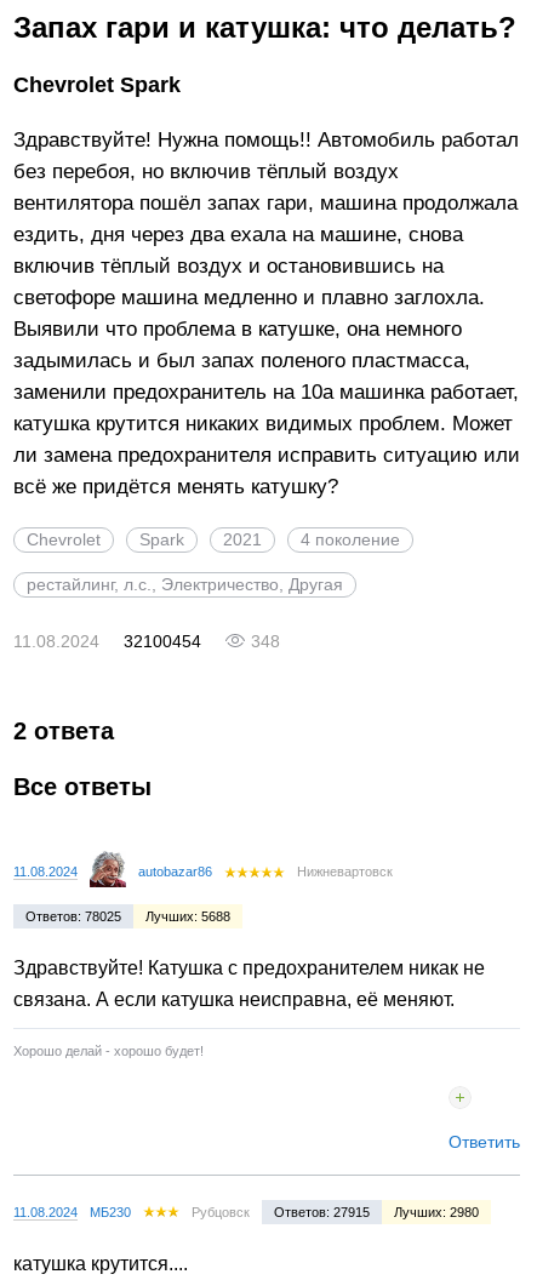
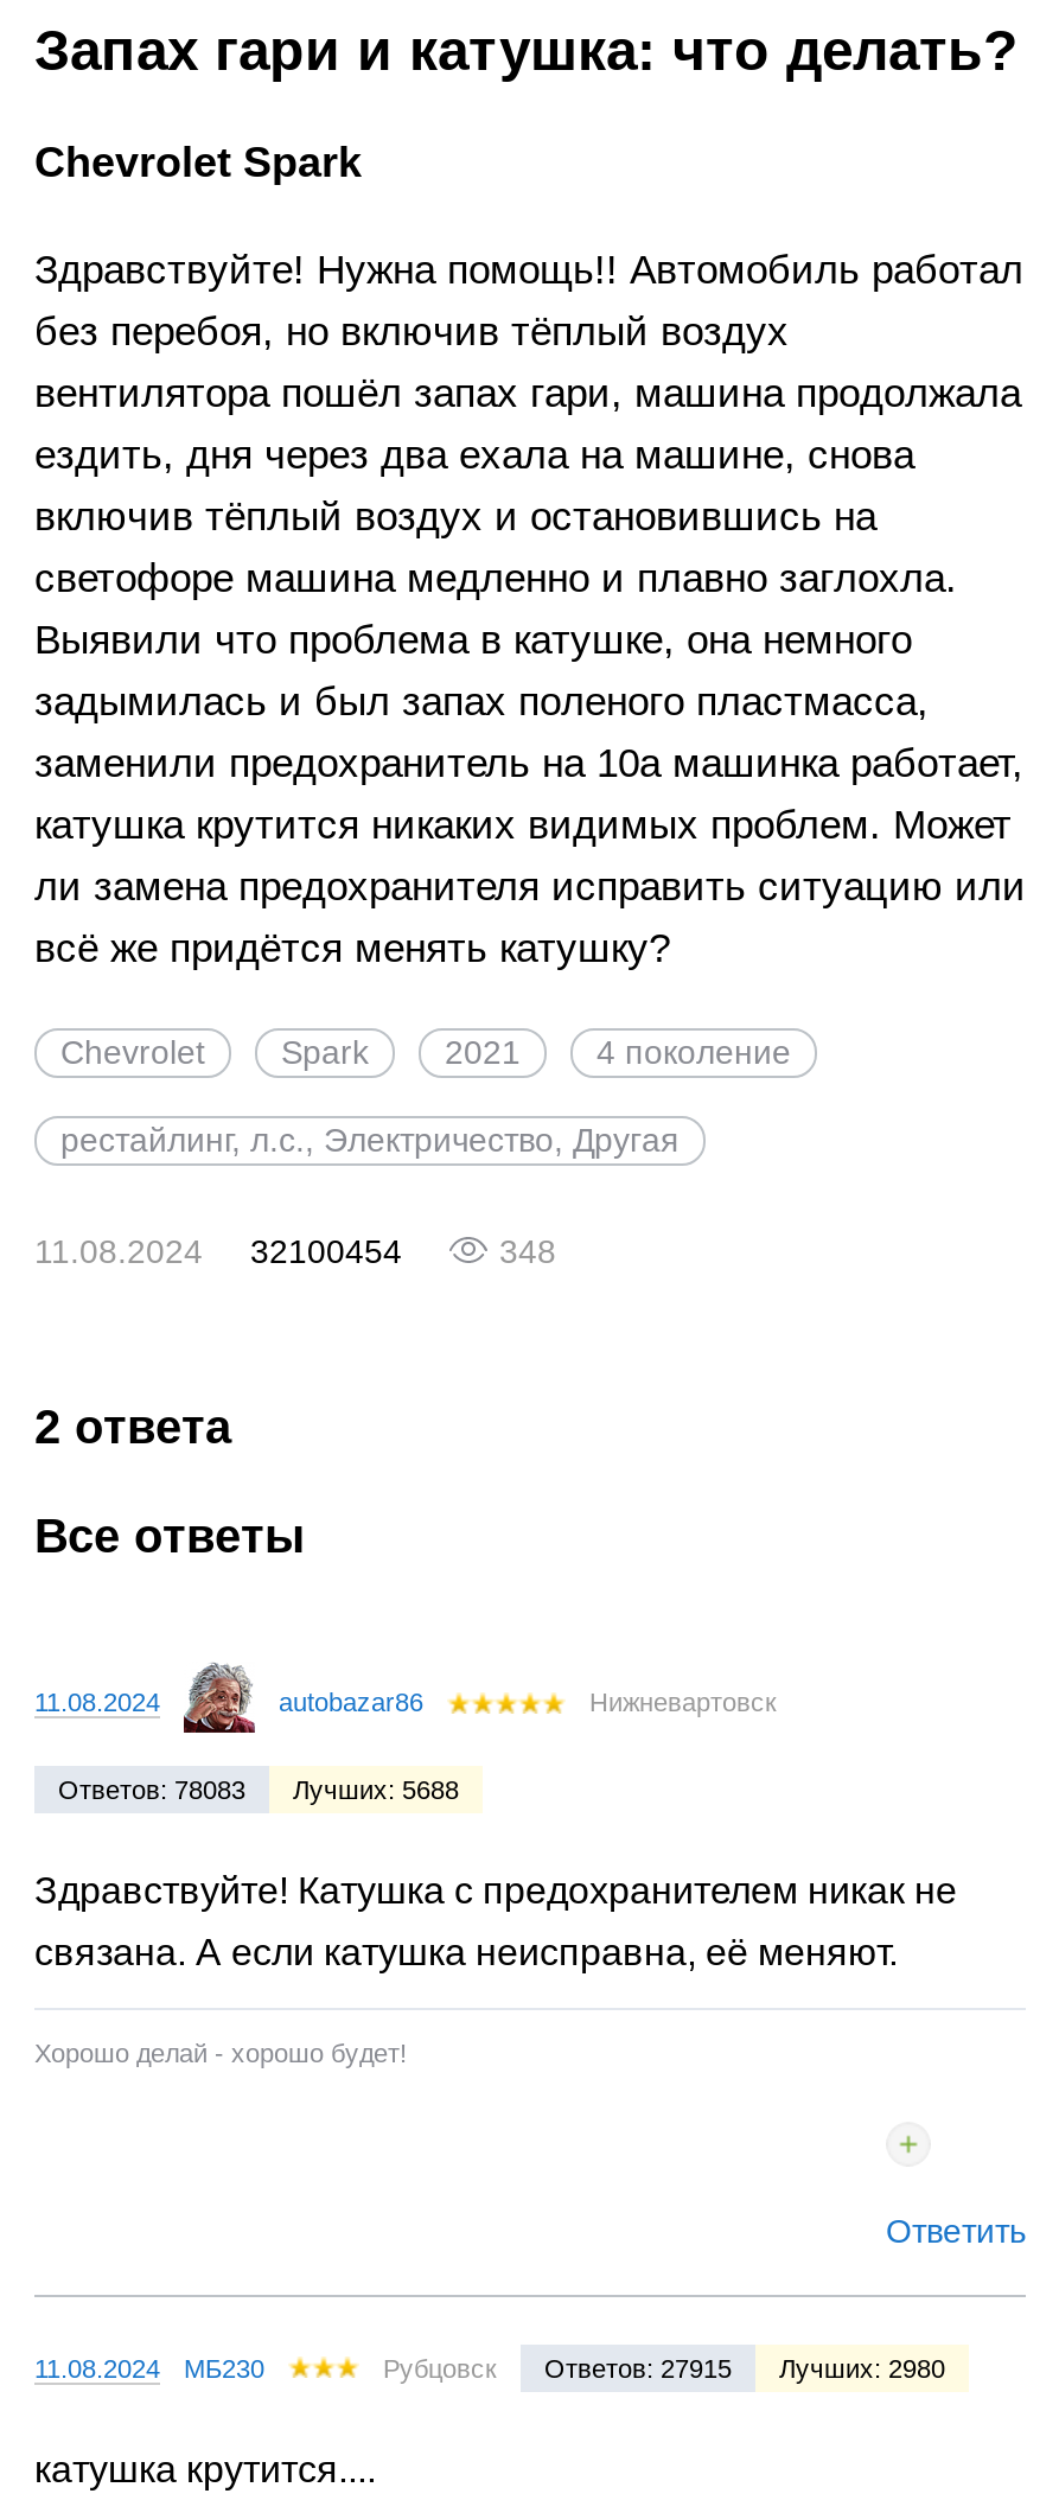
[25,909,230,924] Ответов: 78025 Лучших: 5688 -> [58,1775,459,1804] Ответов: 78083 Лучших: 5688

